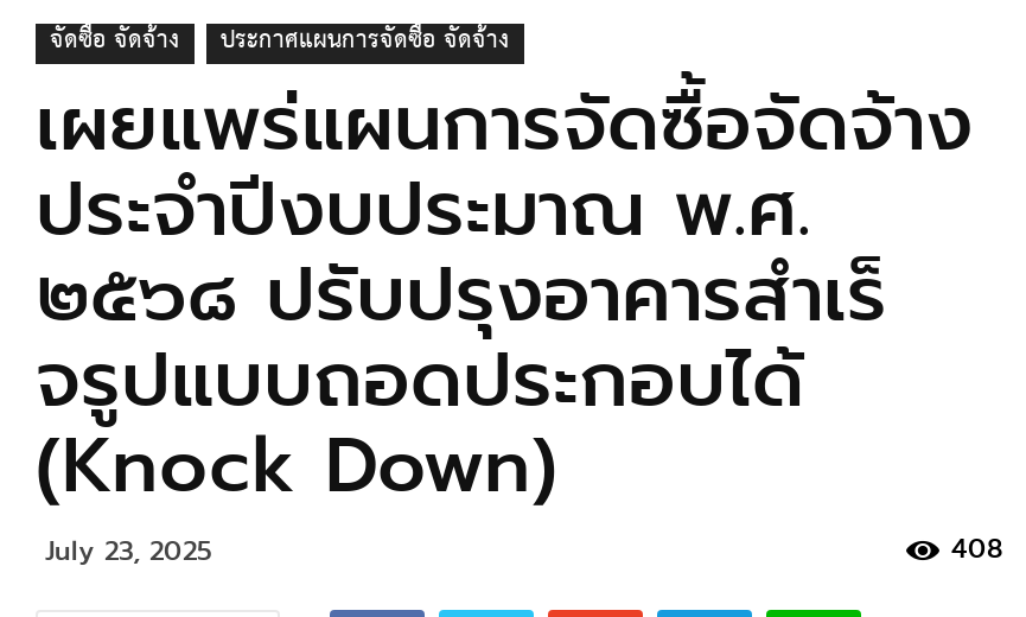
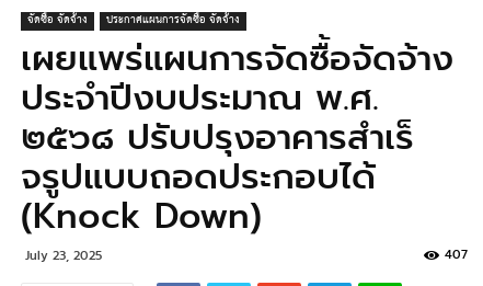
[951,529,1003,567] 408 -> [445,245,468,263] 407

